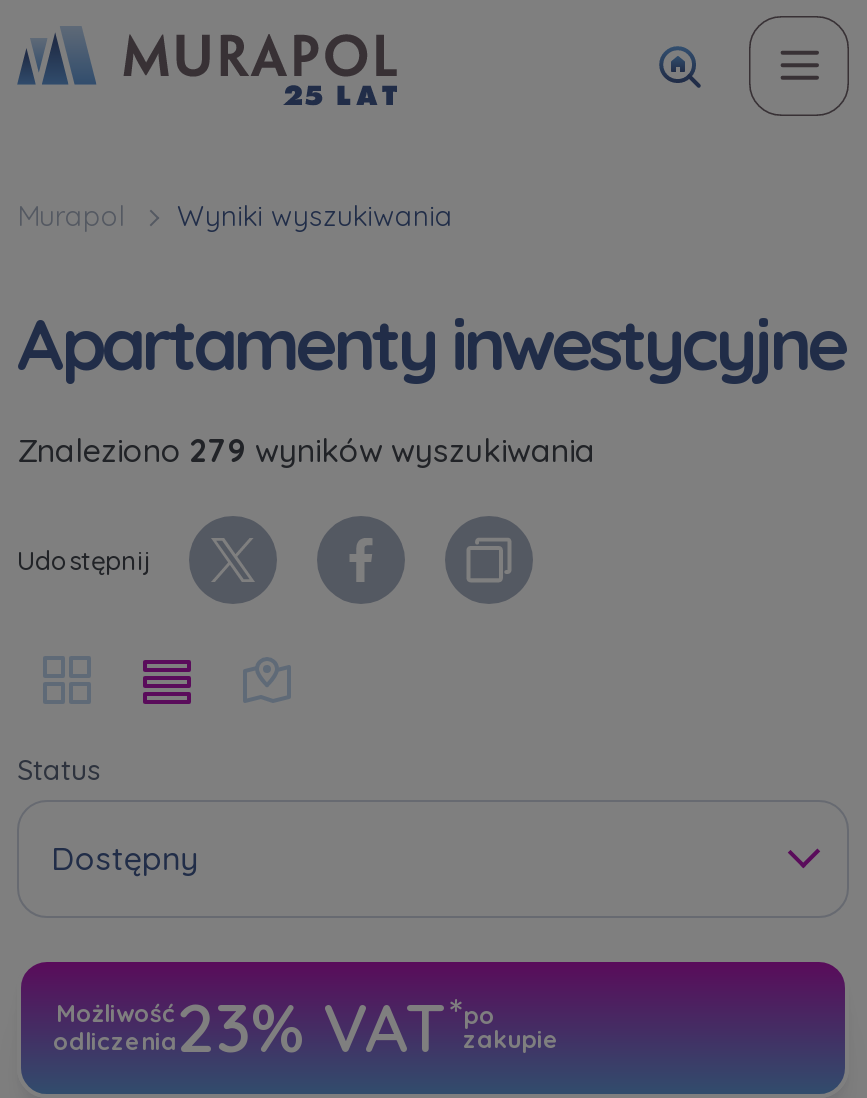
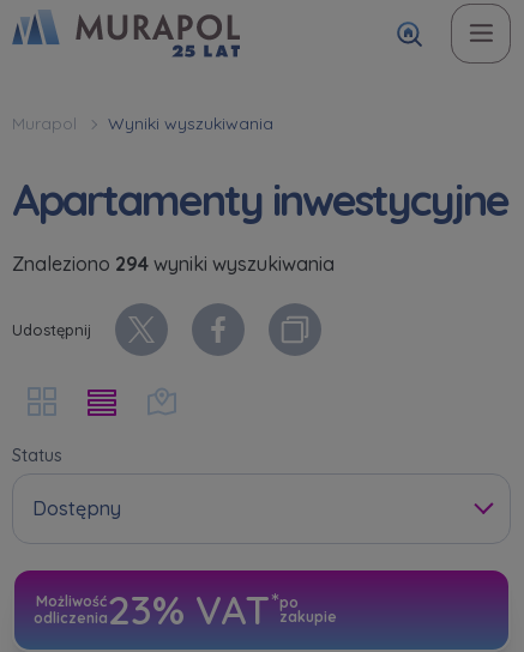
[17,430,595,470] Znaleziono 279 wyników wyszukiwania -> [12,252,335,276] Znaleziono 294 wyniki wyszukiwania

